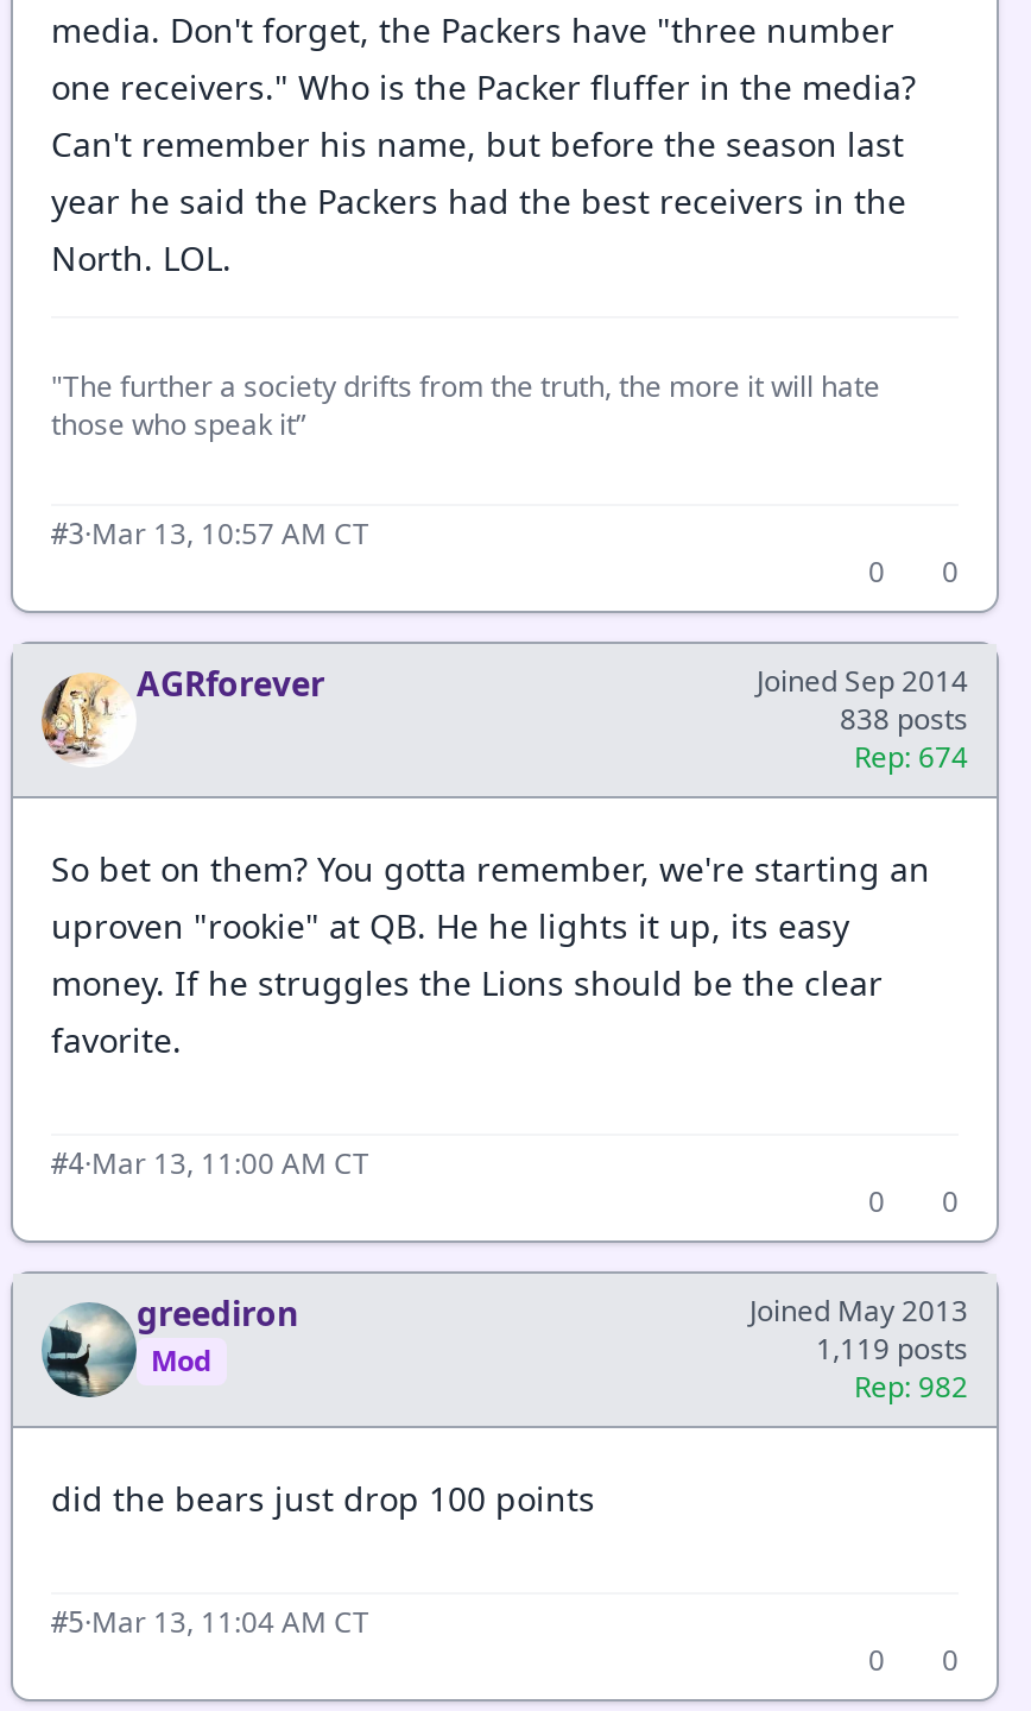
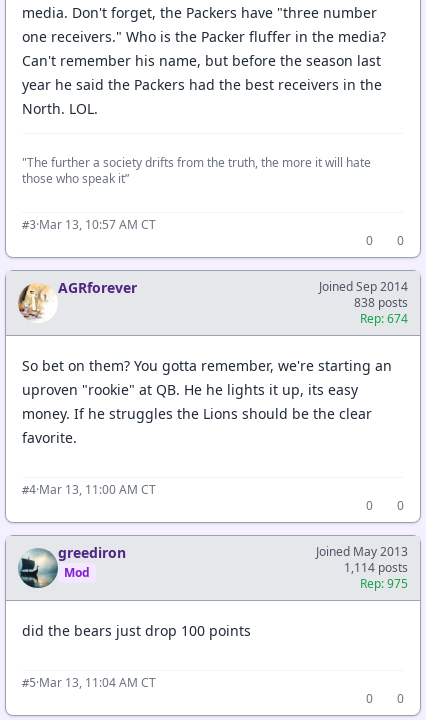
[816,1327,968,1368] 1,119 posts -> [344,558,408,575] 1,114 posts
[854,1365,968,1406] Rep: 982 -> [360,574,408,591] Rep: 975

